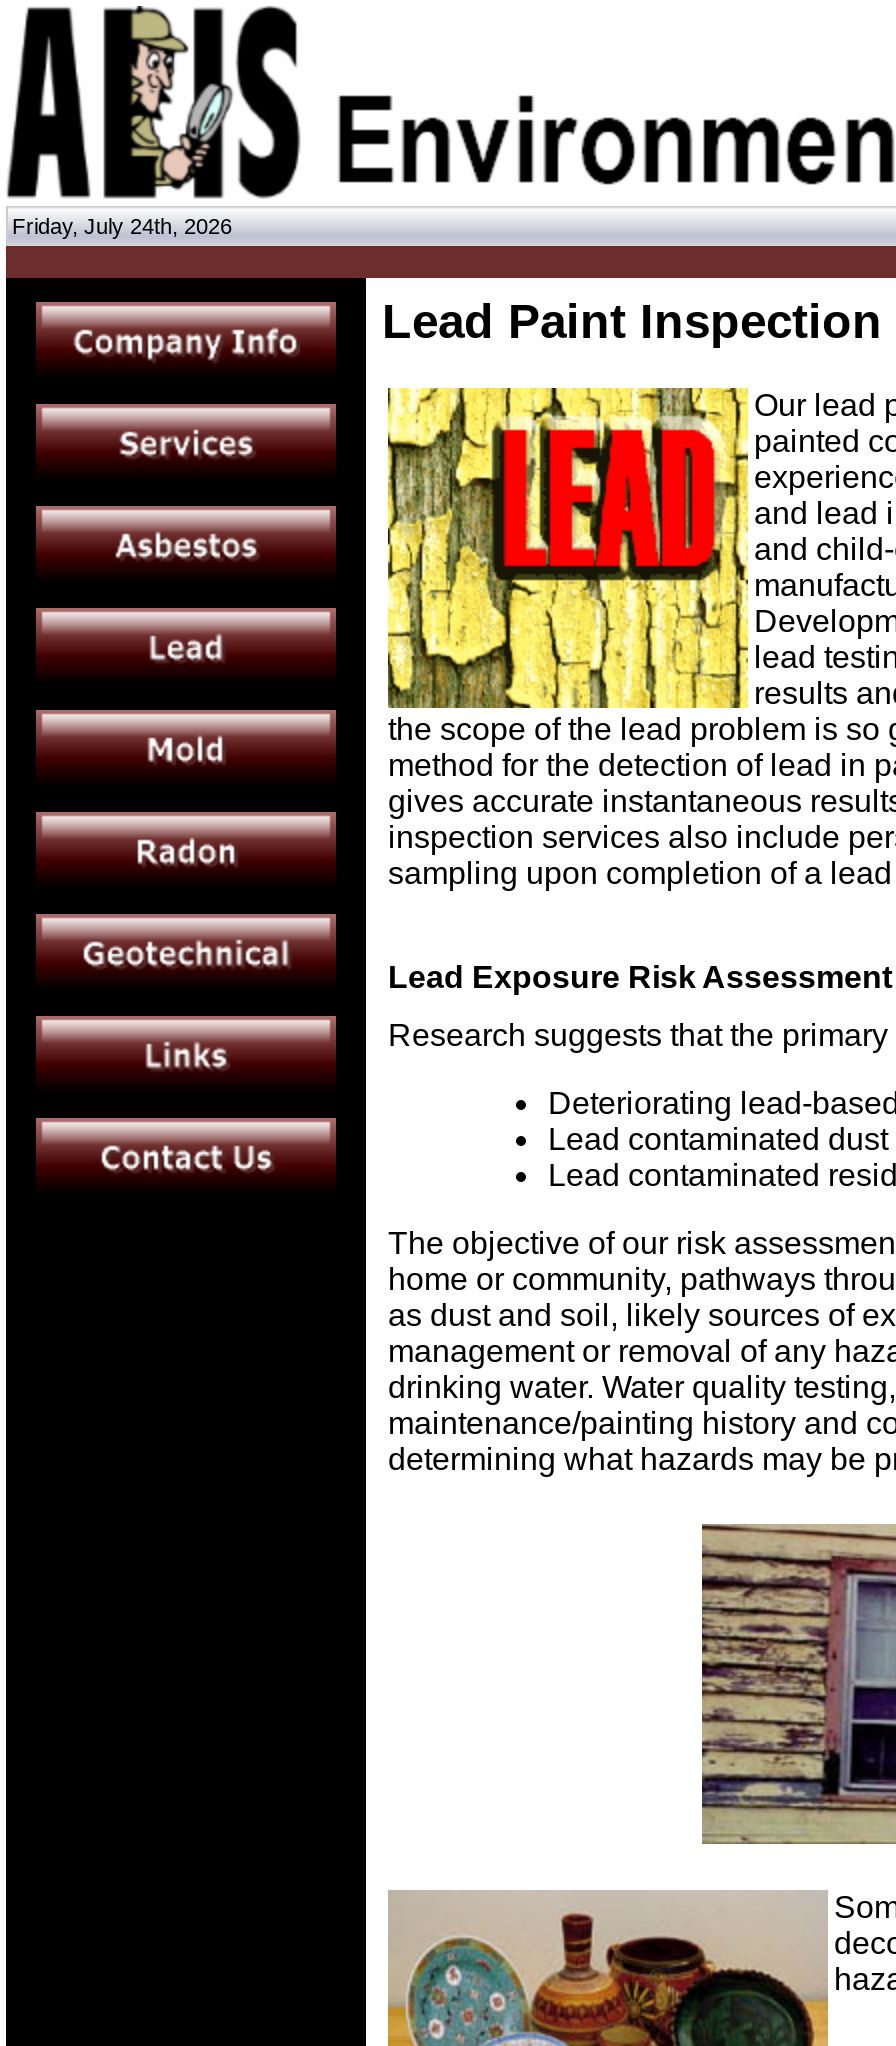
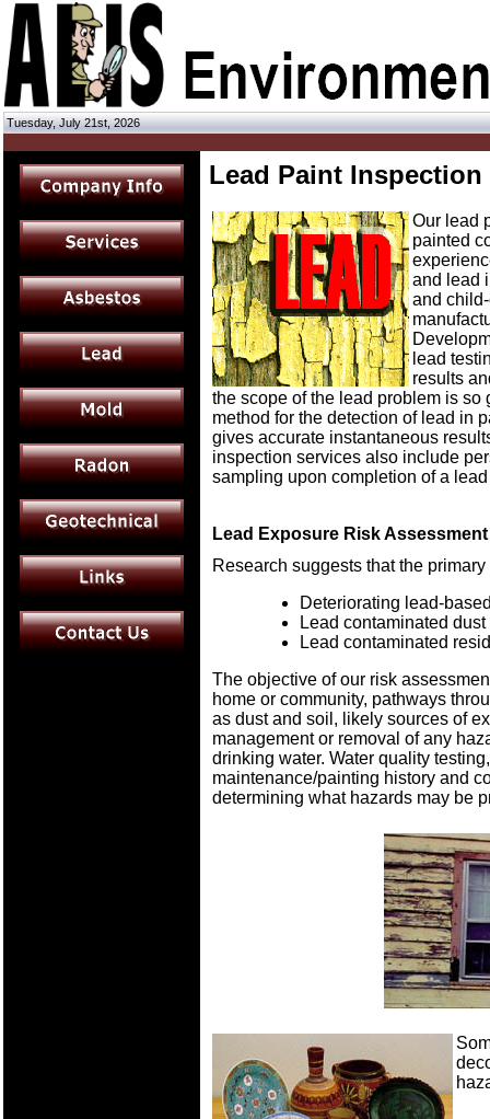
[12,214,232,238] Friday, July 24th, 2026 -> [7,116,140,129] Tuesday, July 21st, 2026

